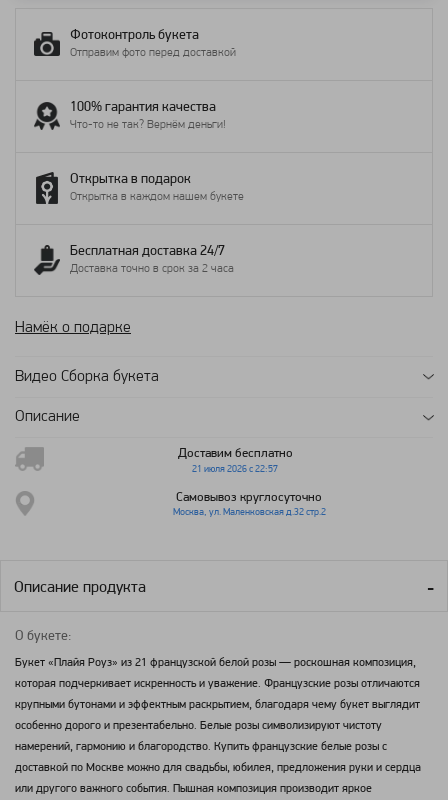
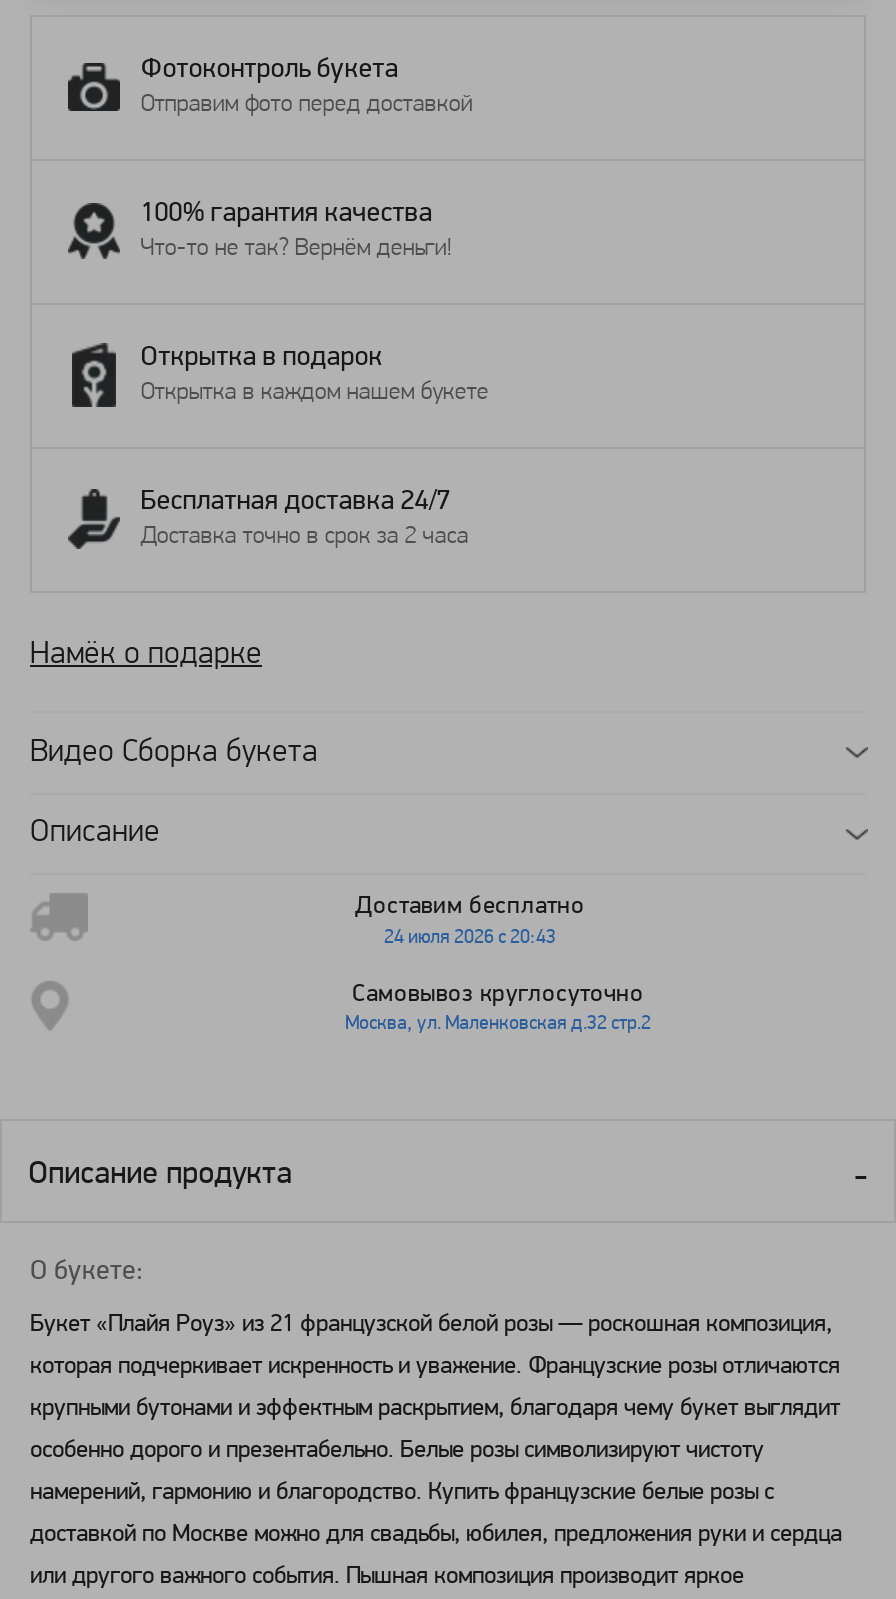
[192,464,278,475] 21 июля 2026 с 22:57 -> [384,926,556,948] 24 июля 2026 с 20:43

